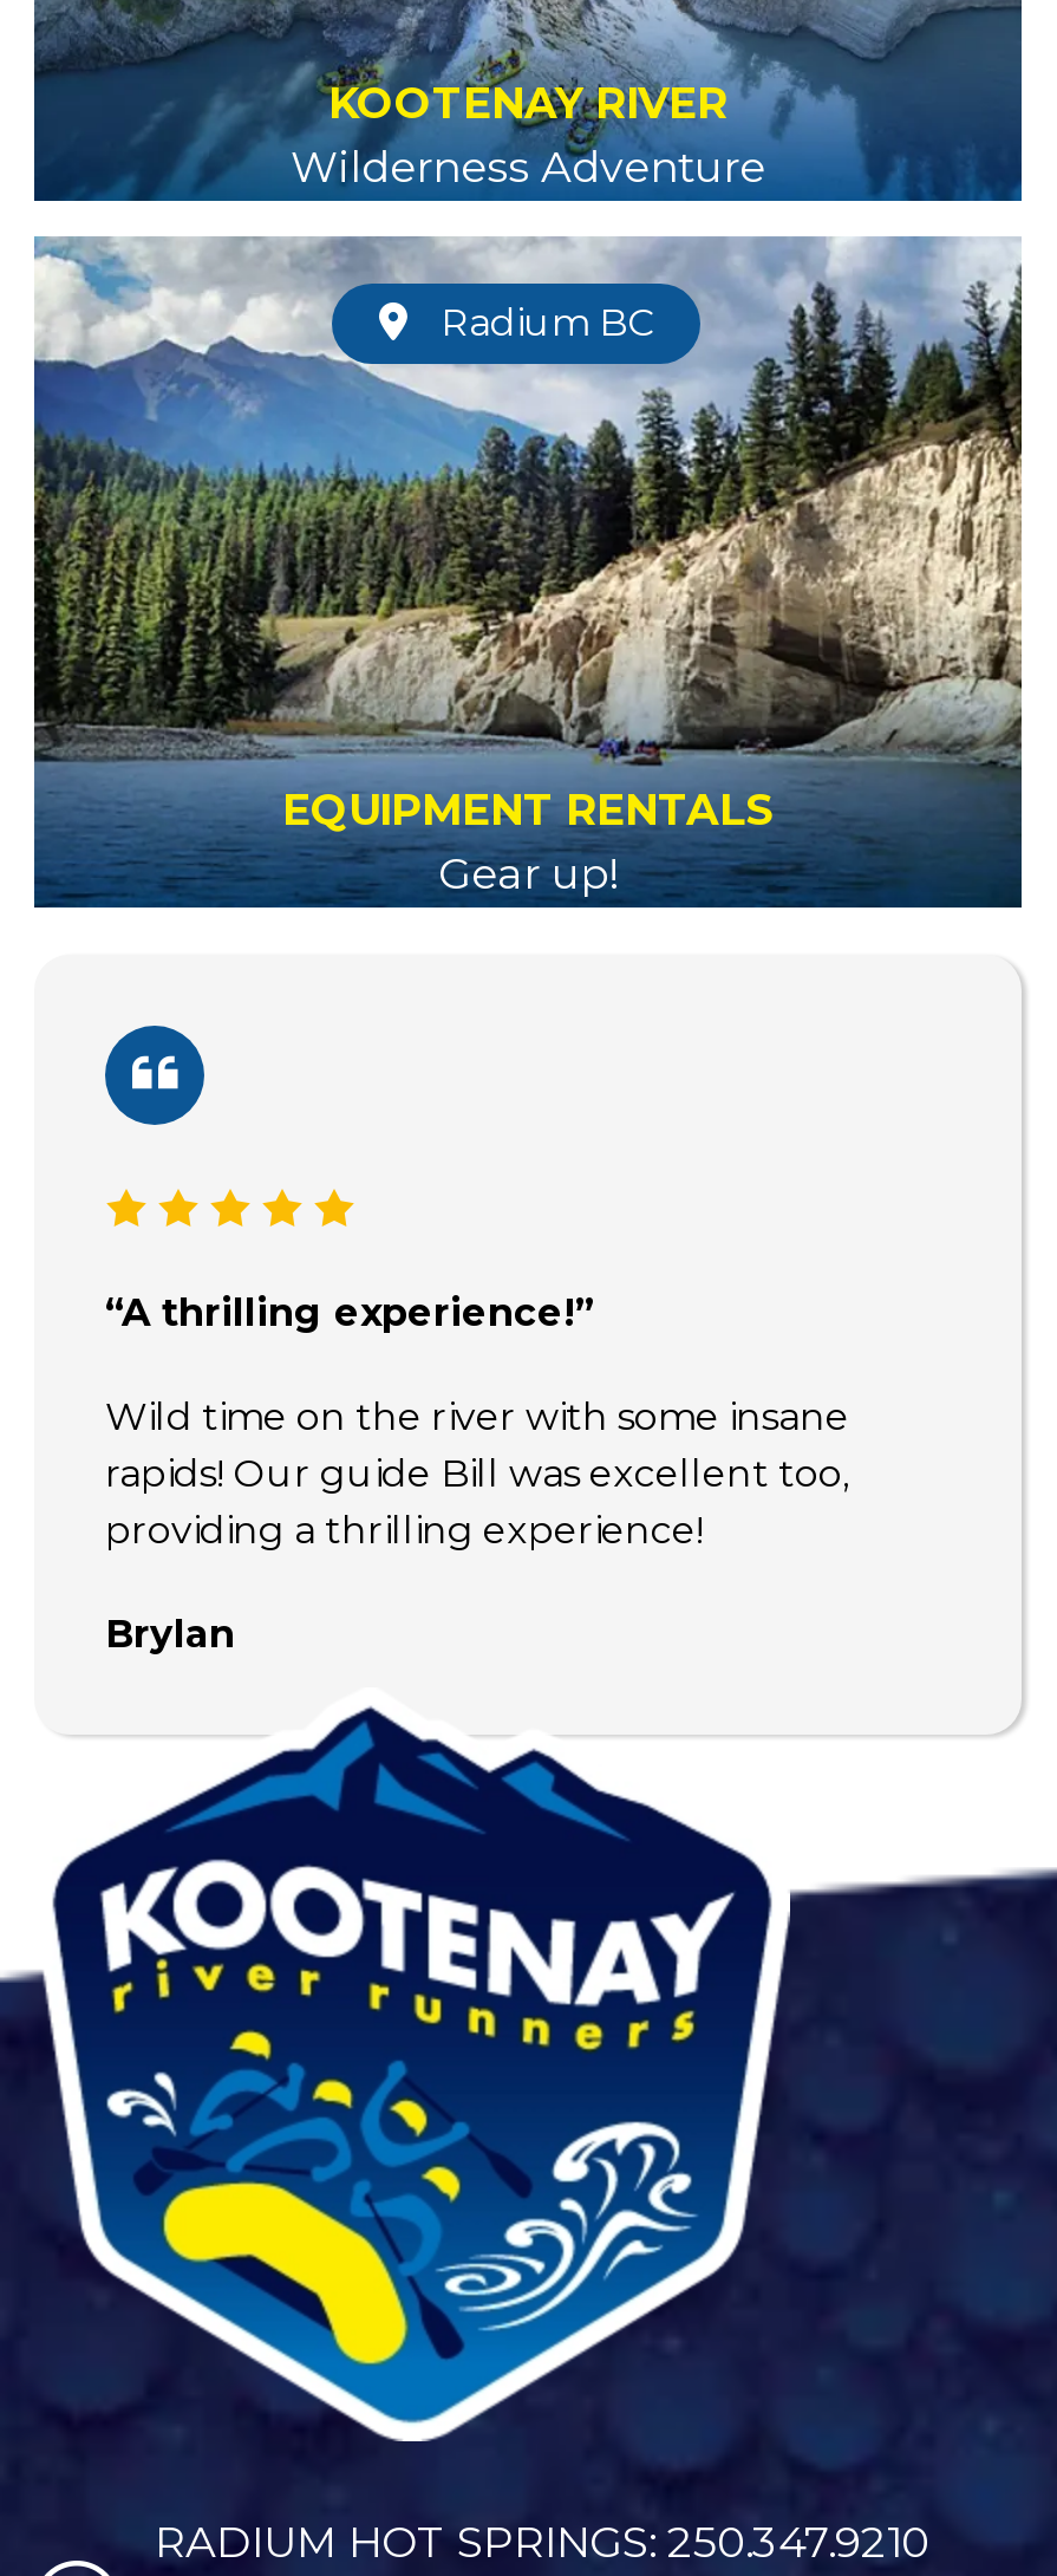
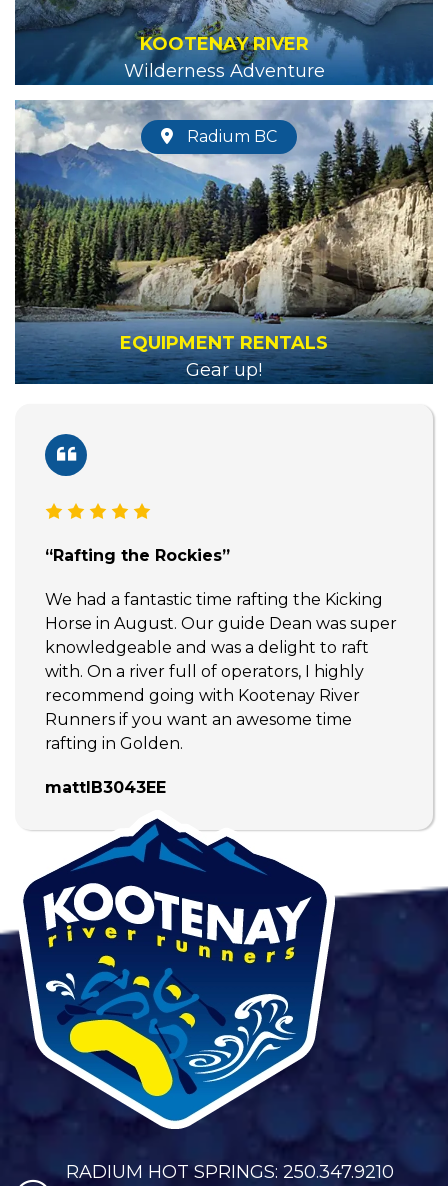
[105,1289,594,1334] “A thrilling experience!” -> [45,546,230,565] “Rafting the Rockies”
[105,1393,849,1552] Wild time on the river with some insane | rapids! Our guide Bill was excellent too, | providing a thrilling experience! -> [45,590,397,753] We had a fantastic time rafting the Kicking | Horse in August. Our guide Dean was super | knowledgeable and was a delight to raft | with. On a river full of operators, I highly | recommend going with Kootenay River | Runners if you want an awesome time | rafting in Golden.
[105,1611,235,1656] Brylan -> [45,778,166,797] mattlB3043EE

